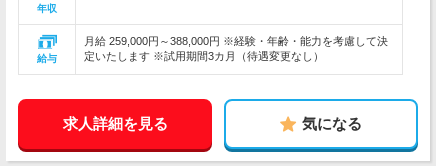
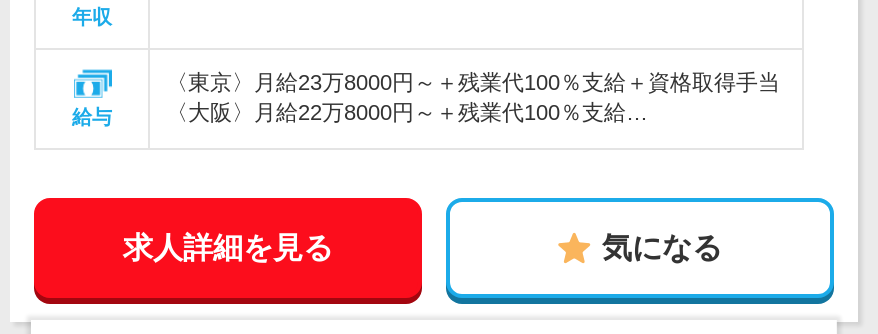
[84,35,388,62] 月給 259,000円～388,000円 ※経験・年齢・能力を考慮して決 | 定いたします ※試用期間3カ月（待遇変更なし） -> [166,70,780,124] 〈東京〉月給23万8000円～＋残業代100％支給＋資格取得手当 | 〈大阪〉月給22万8000円～＋残業代100％支給…

